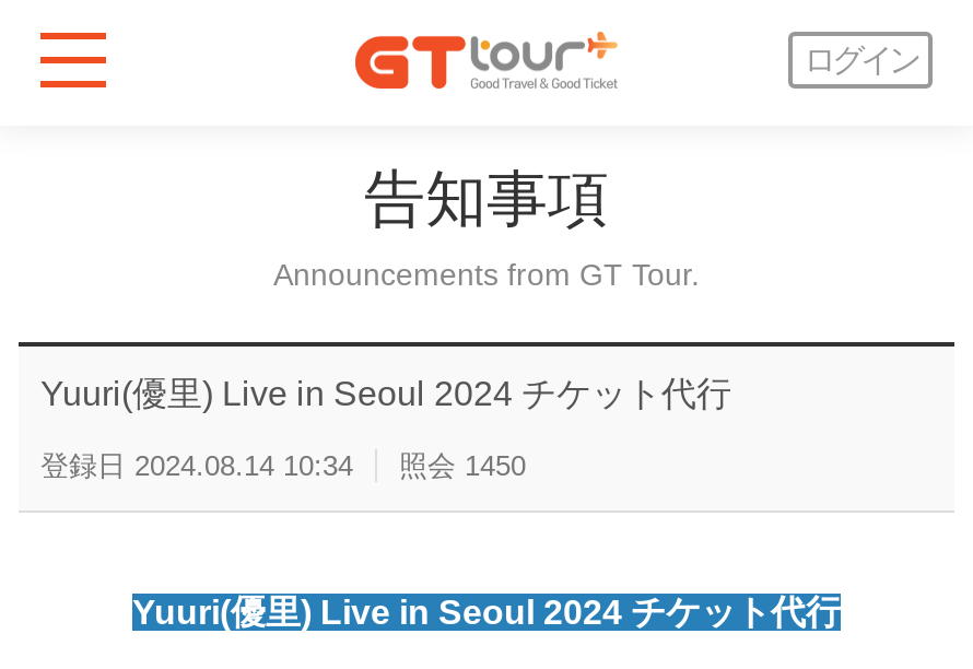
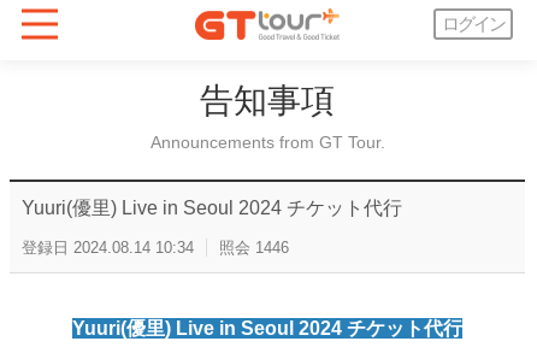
[40,449,526,482] 登録日2024.08.14 10:34 照会1450 -> [22,239,289,257] 登録日2024.08.14 10:34 照会1446

